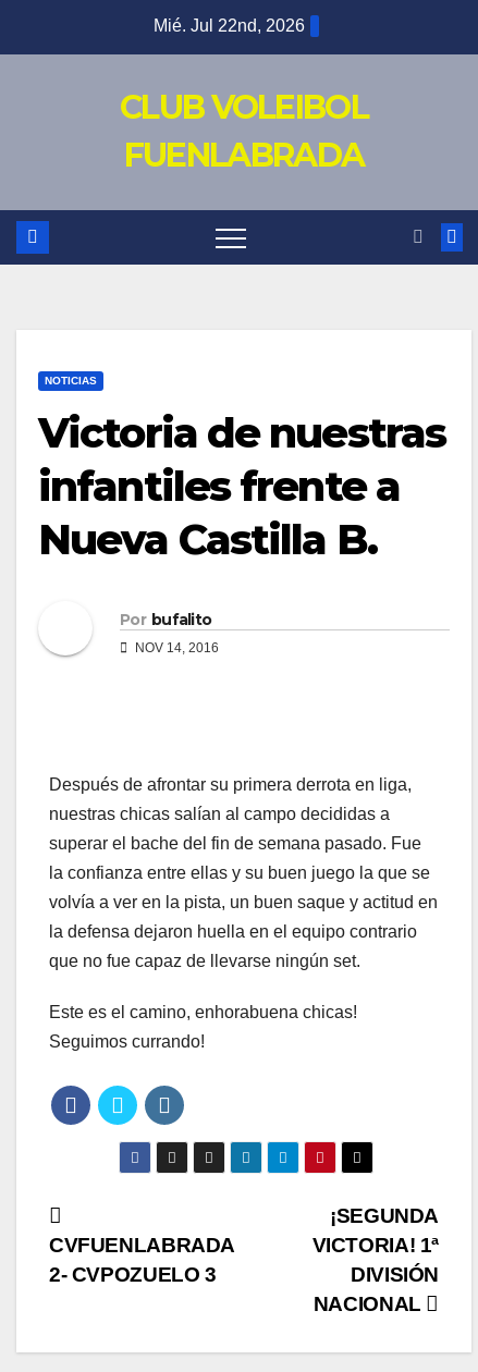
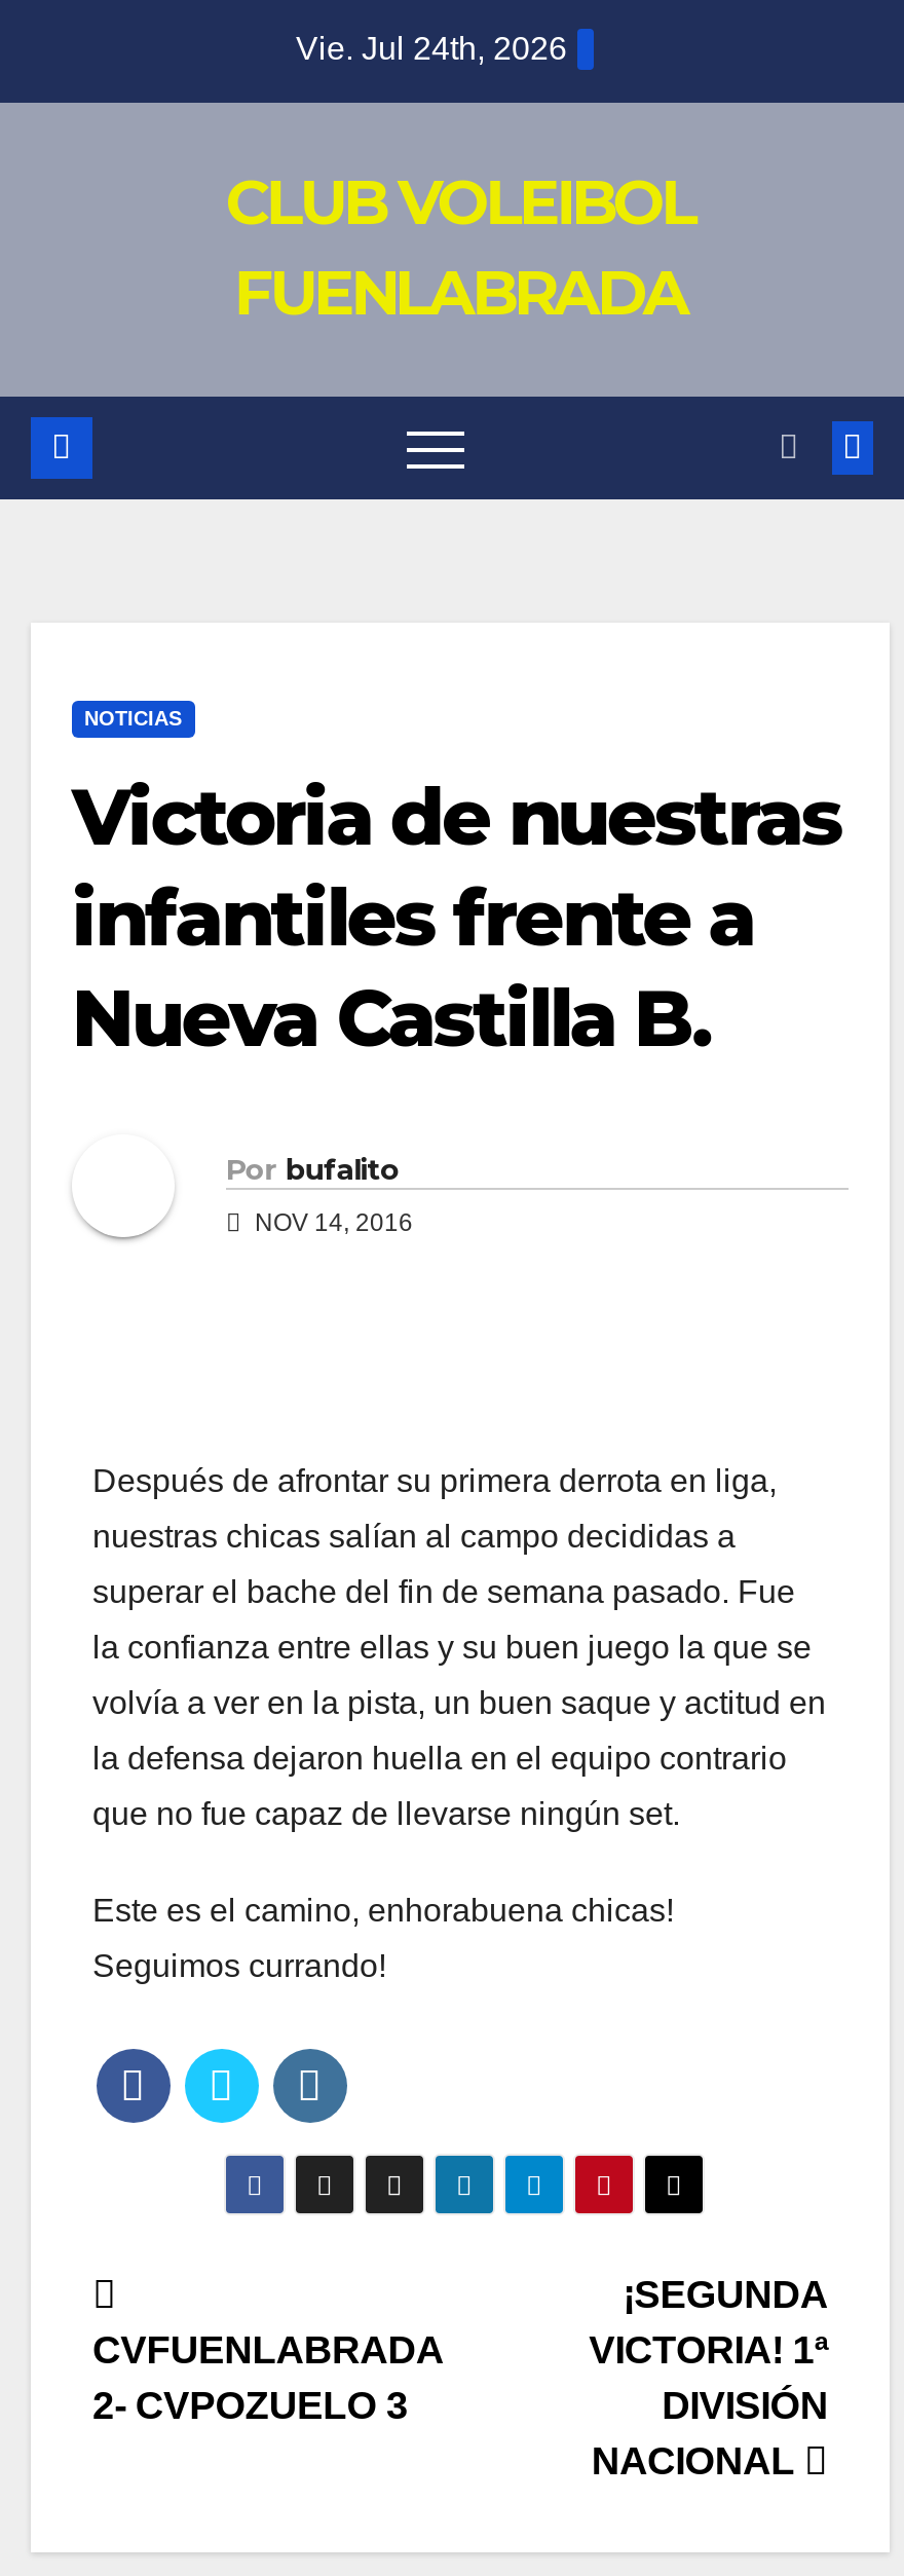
[153,16,304,35] Mié. Jul 22nd, 2026 -> [296,31,567,66] Vie. Jul 24th, 2026

